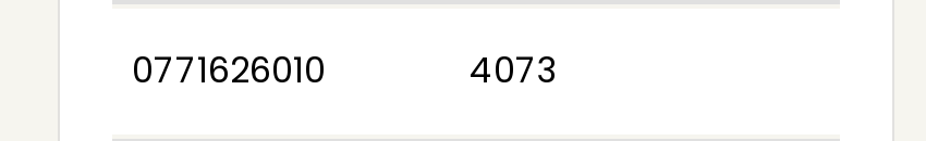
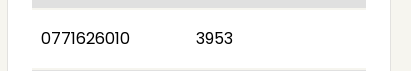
[470,46,557,95] 4073 -> [196,27,233,50] 3953

